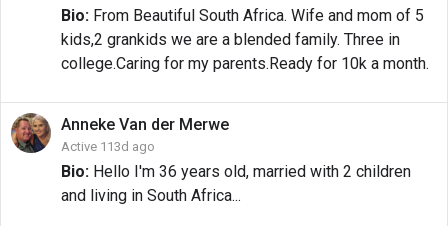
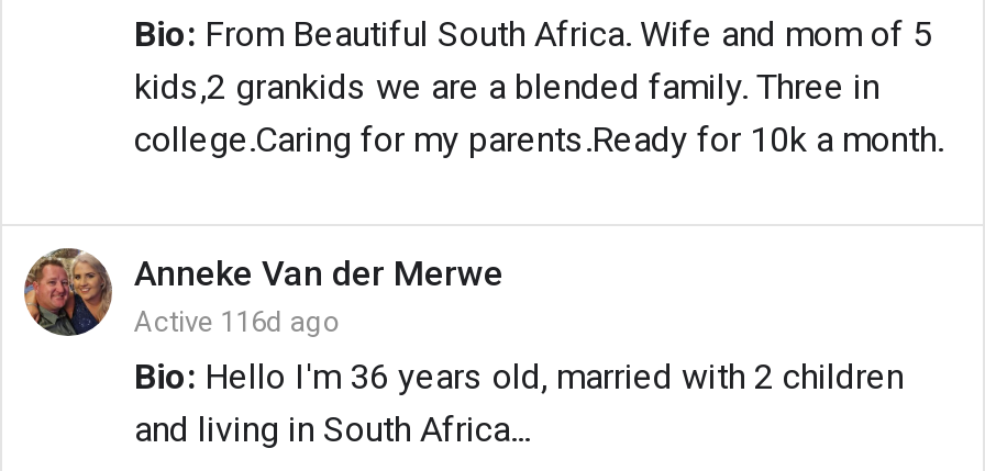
[61,139,155,154] Active 113d ago -> [134,305,341,338] Active 116d ago

